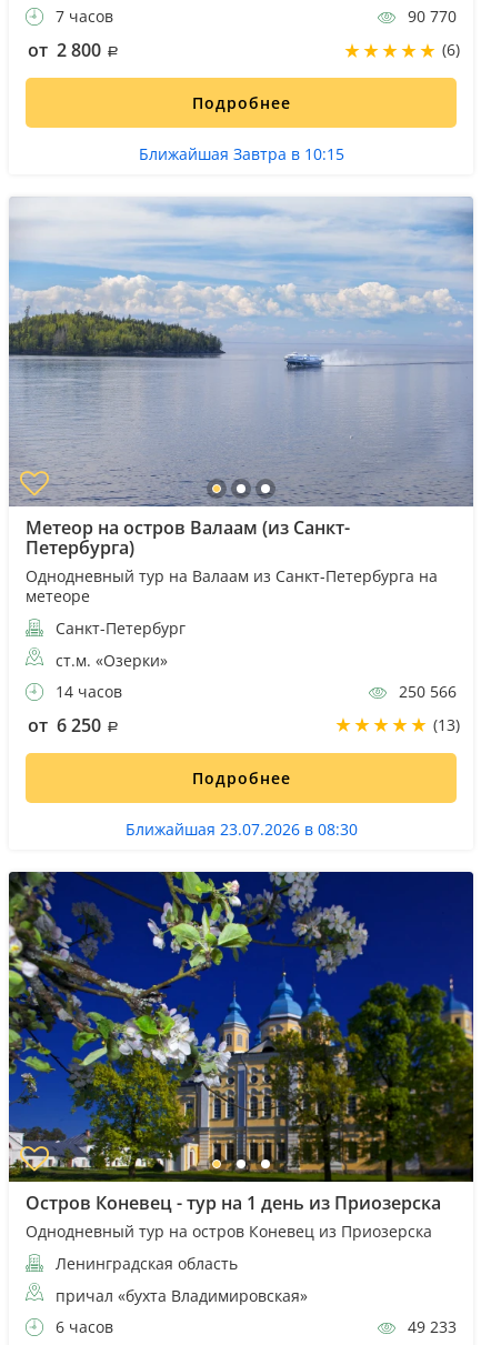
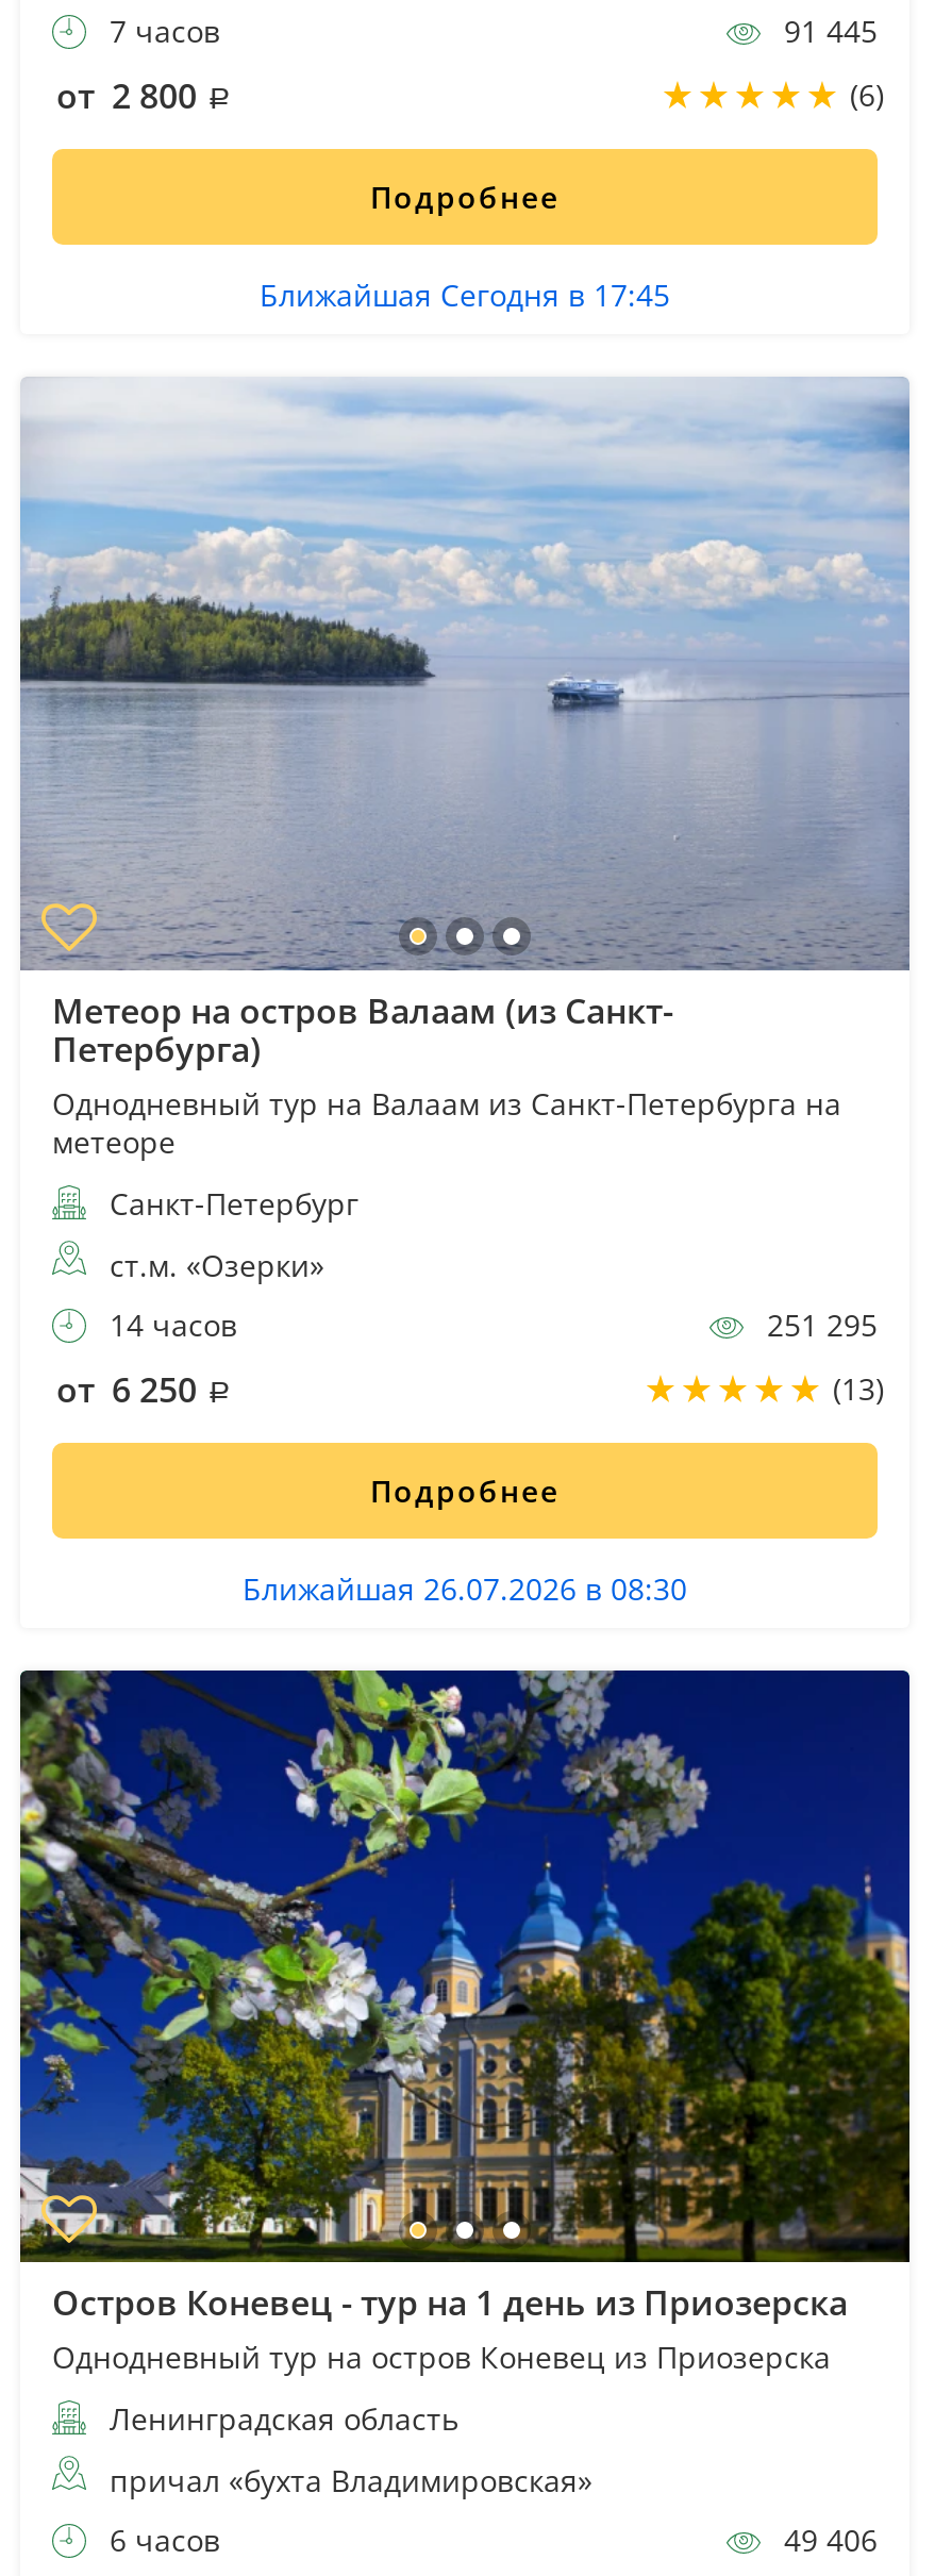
[403,6,457,27] 90 770 -> [775,10,878,51] 91 445
[138,144,344,165] Ближайшая Завтра в 10:15 -> [260,274,670,315] Ближайшая Сегодня в 17:45
[394,681,457,702] 250 566 -> [758,1303,878,1344] 251 295
[125,818,357,840] Ближайшая 23.07.2026 в 08:30 -> [243,1567,687,1608] Ближайшая 26.07.2026 в 08:30
[403,1316,457,1337] 49 233 -> [775,2520,878,2560] 49 406

